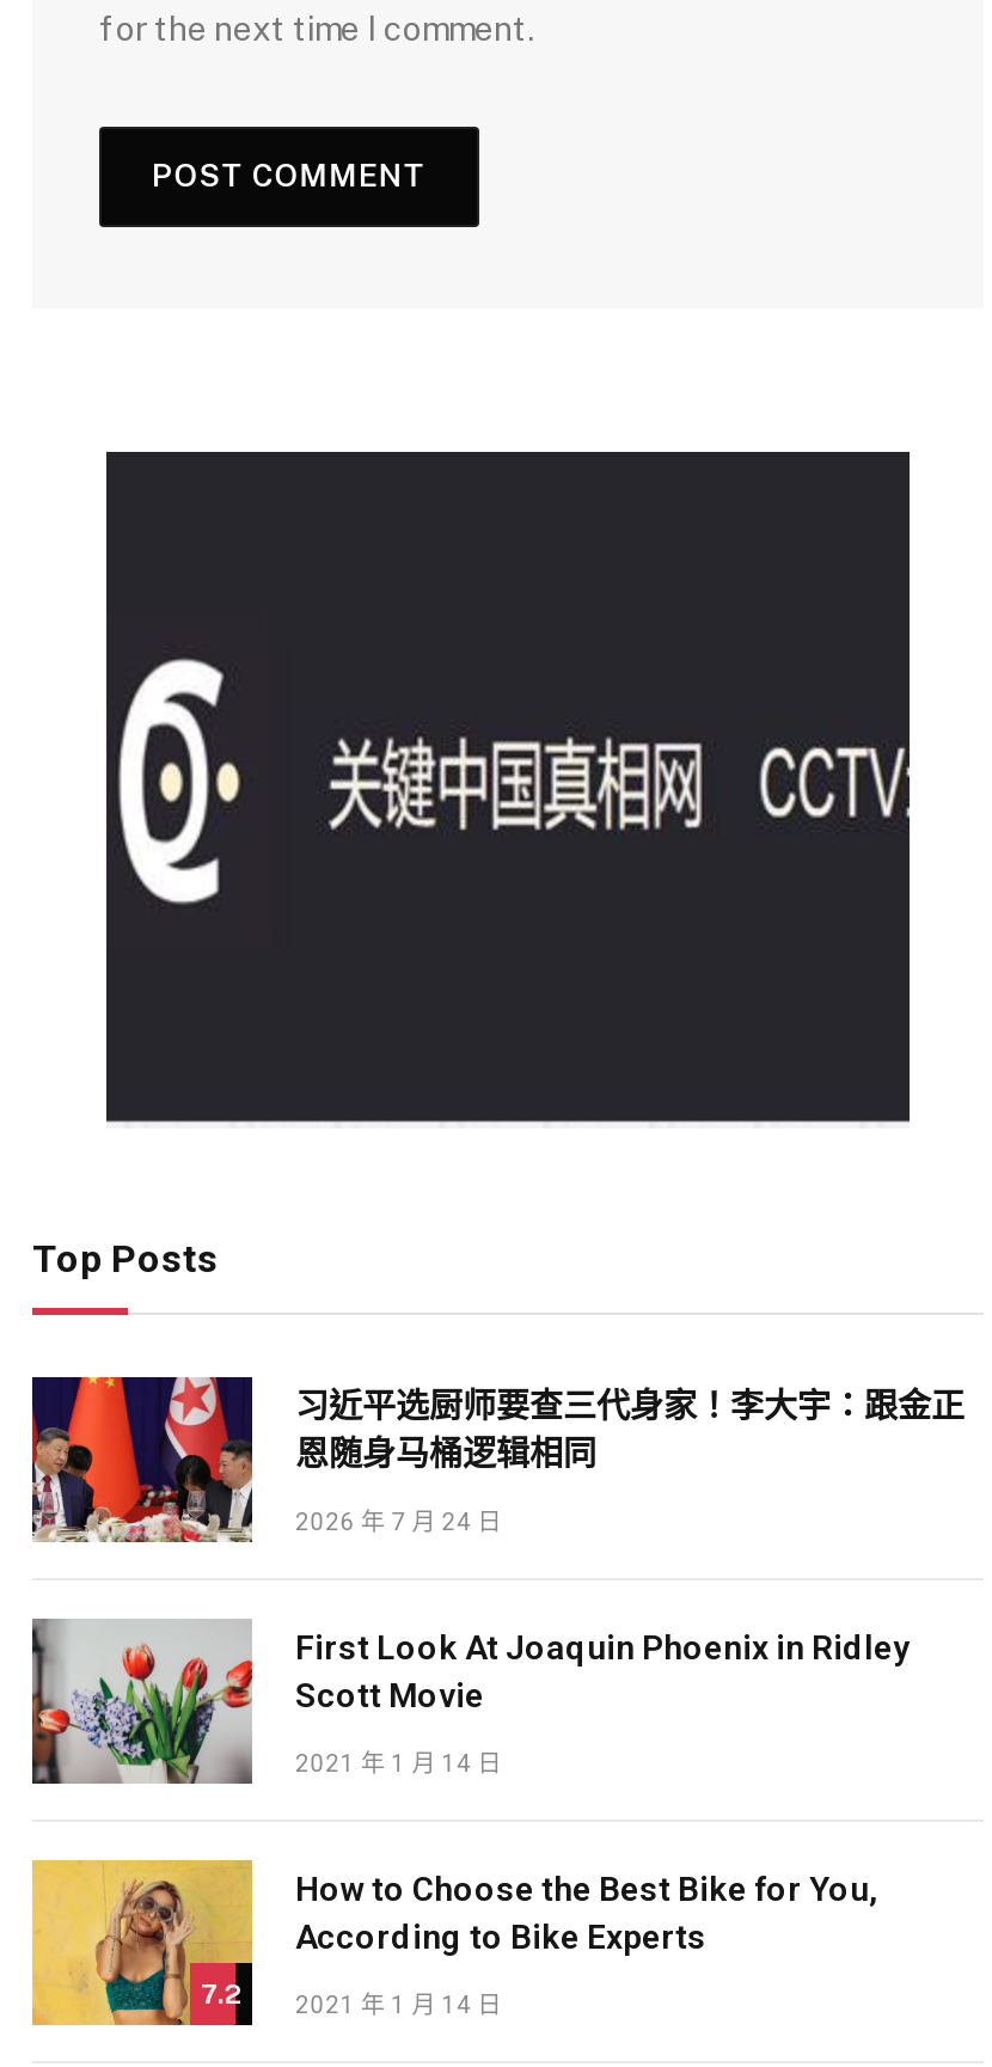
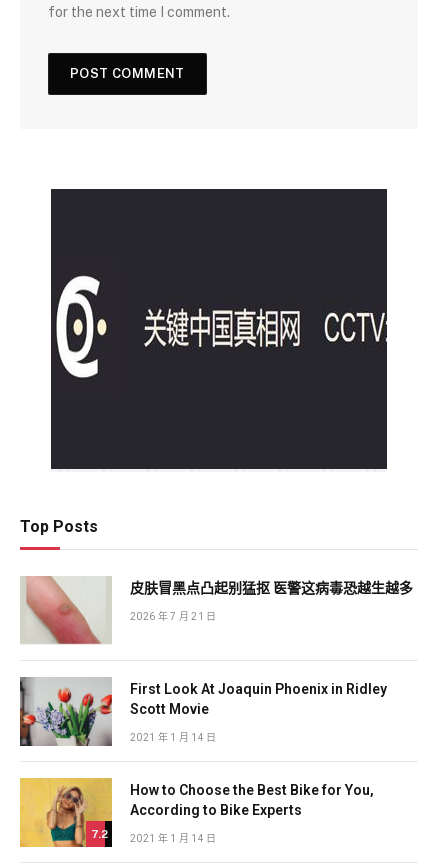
[30,1375,965,1545] [image] | 习近平选厨师要查三代身家！李大宇：跟金正 | 恩随身马桶逻辑相同 -> [20,576,413,644] [image] | 皮肤冒黑点凸起别猛抠 医警这病毒恐越生越多
[295,1508,502,1534] 2026 年 7 月 24 日 -> [130,611,216,622] 2026 年 7 月 21 日

